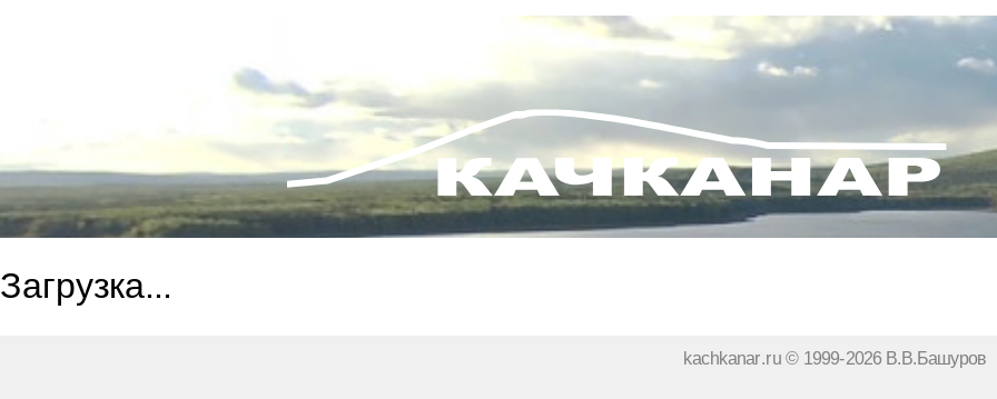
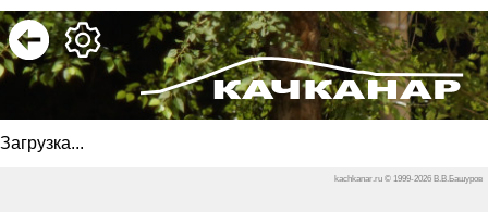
[7,16,990,240] [image] -> [3,10,485,121] [image]

